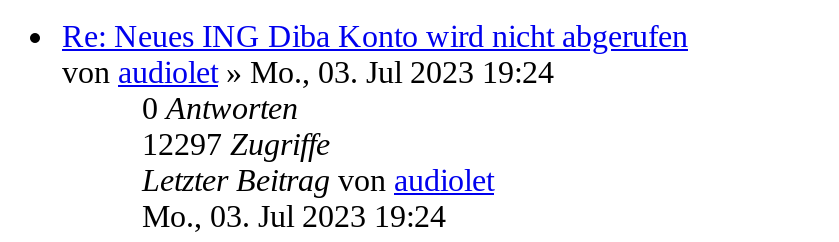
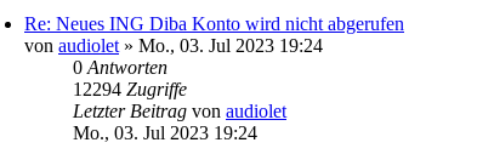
[142,127,330,161] 12297 Zugriffe -> [73,79,187,99] 12294 Zugriffe

